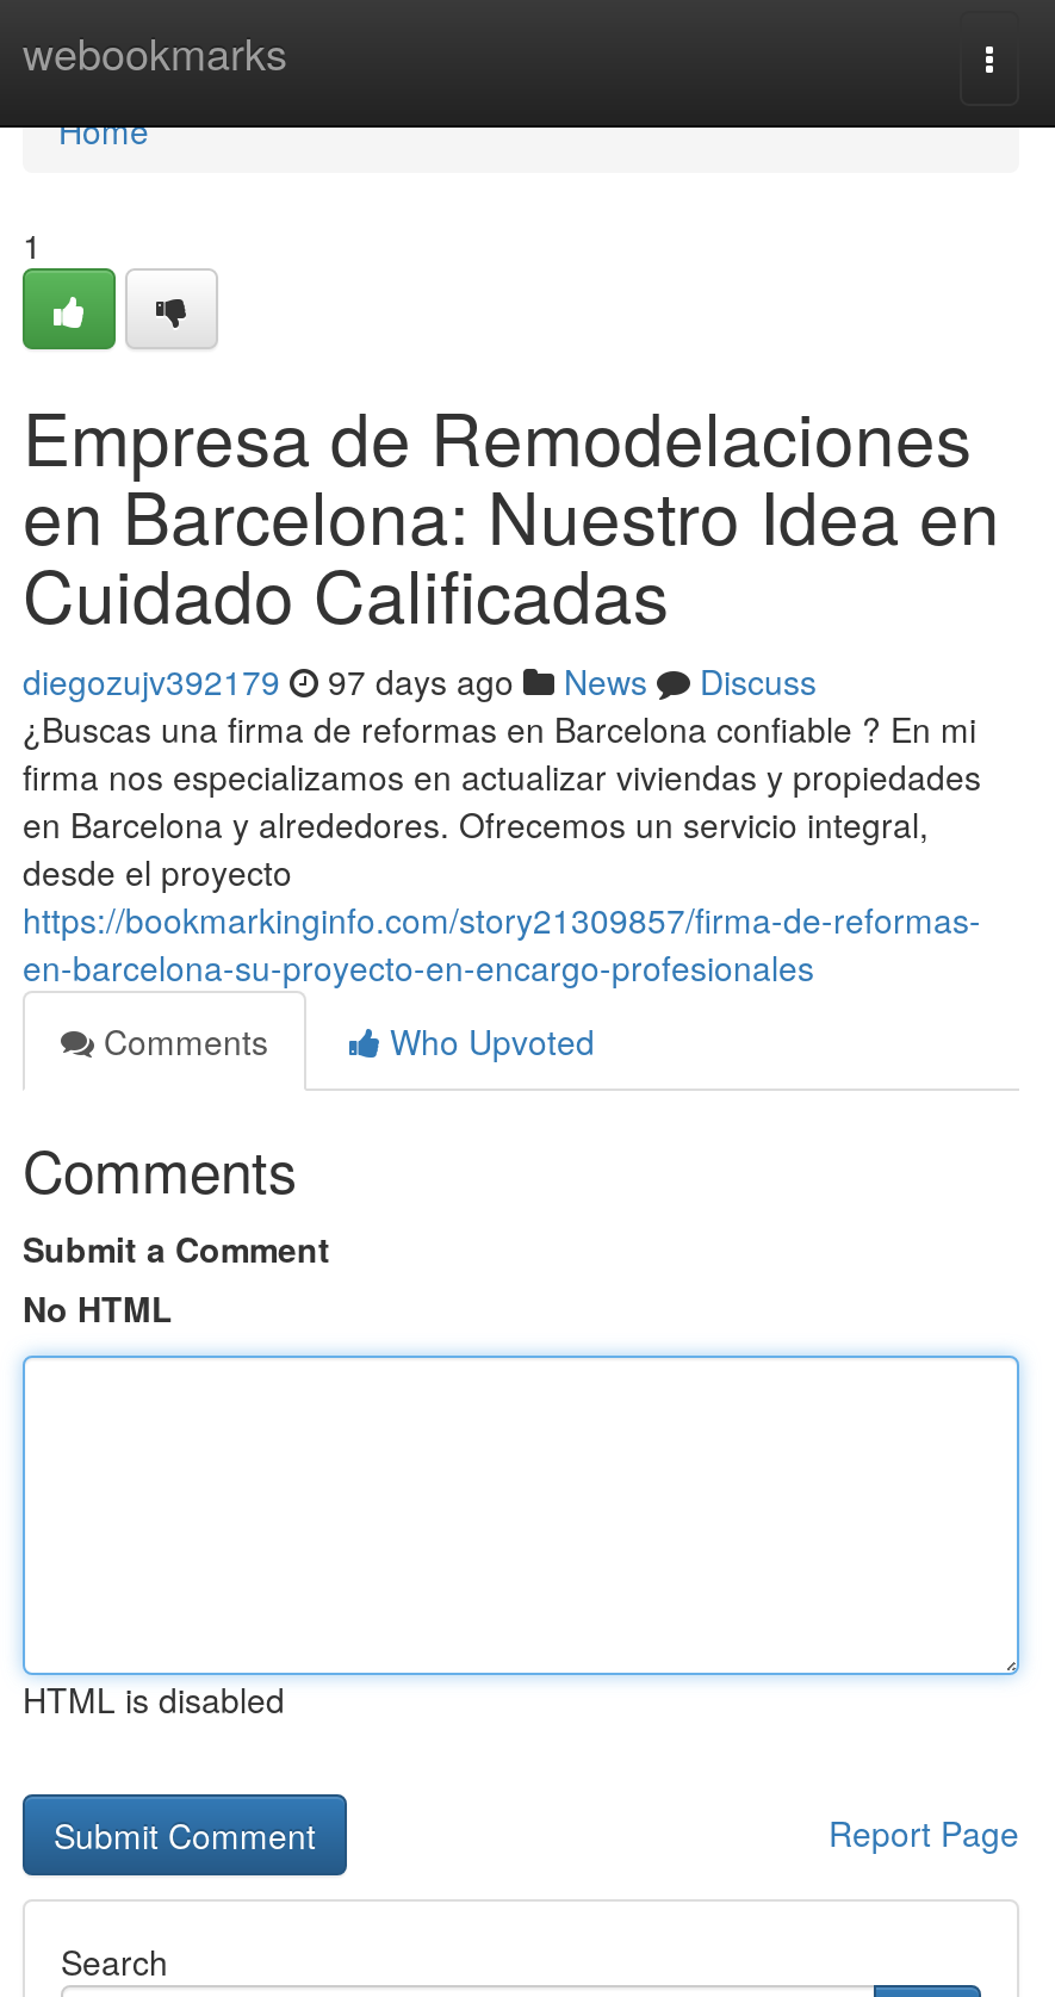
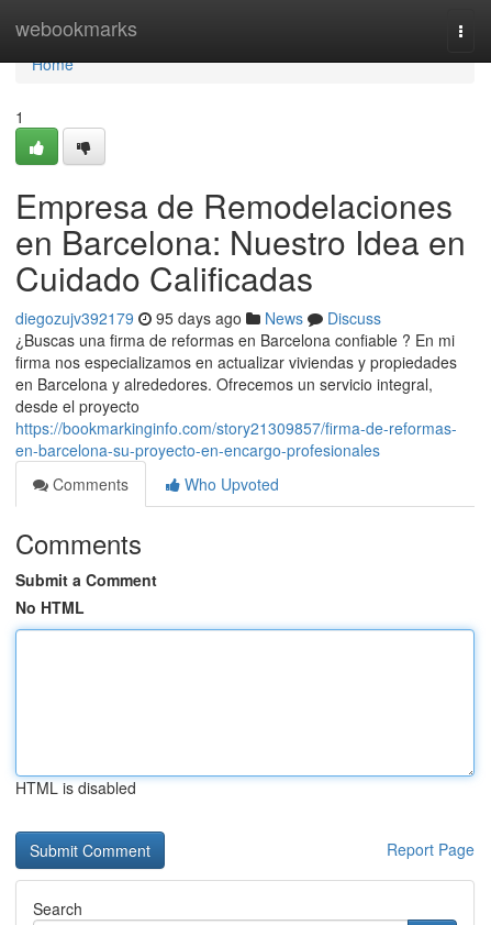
[23,657,817,705] diegozujv392179 97 days ago News Discuss -> [15,307,381,329] diegozujv392179 95 days ago News Discuss

